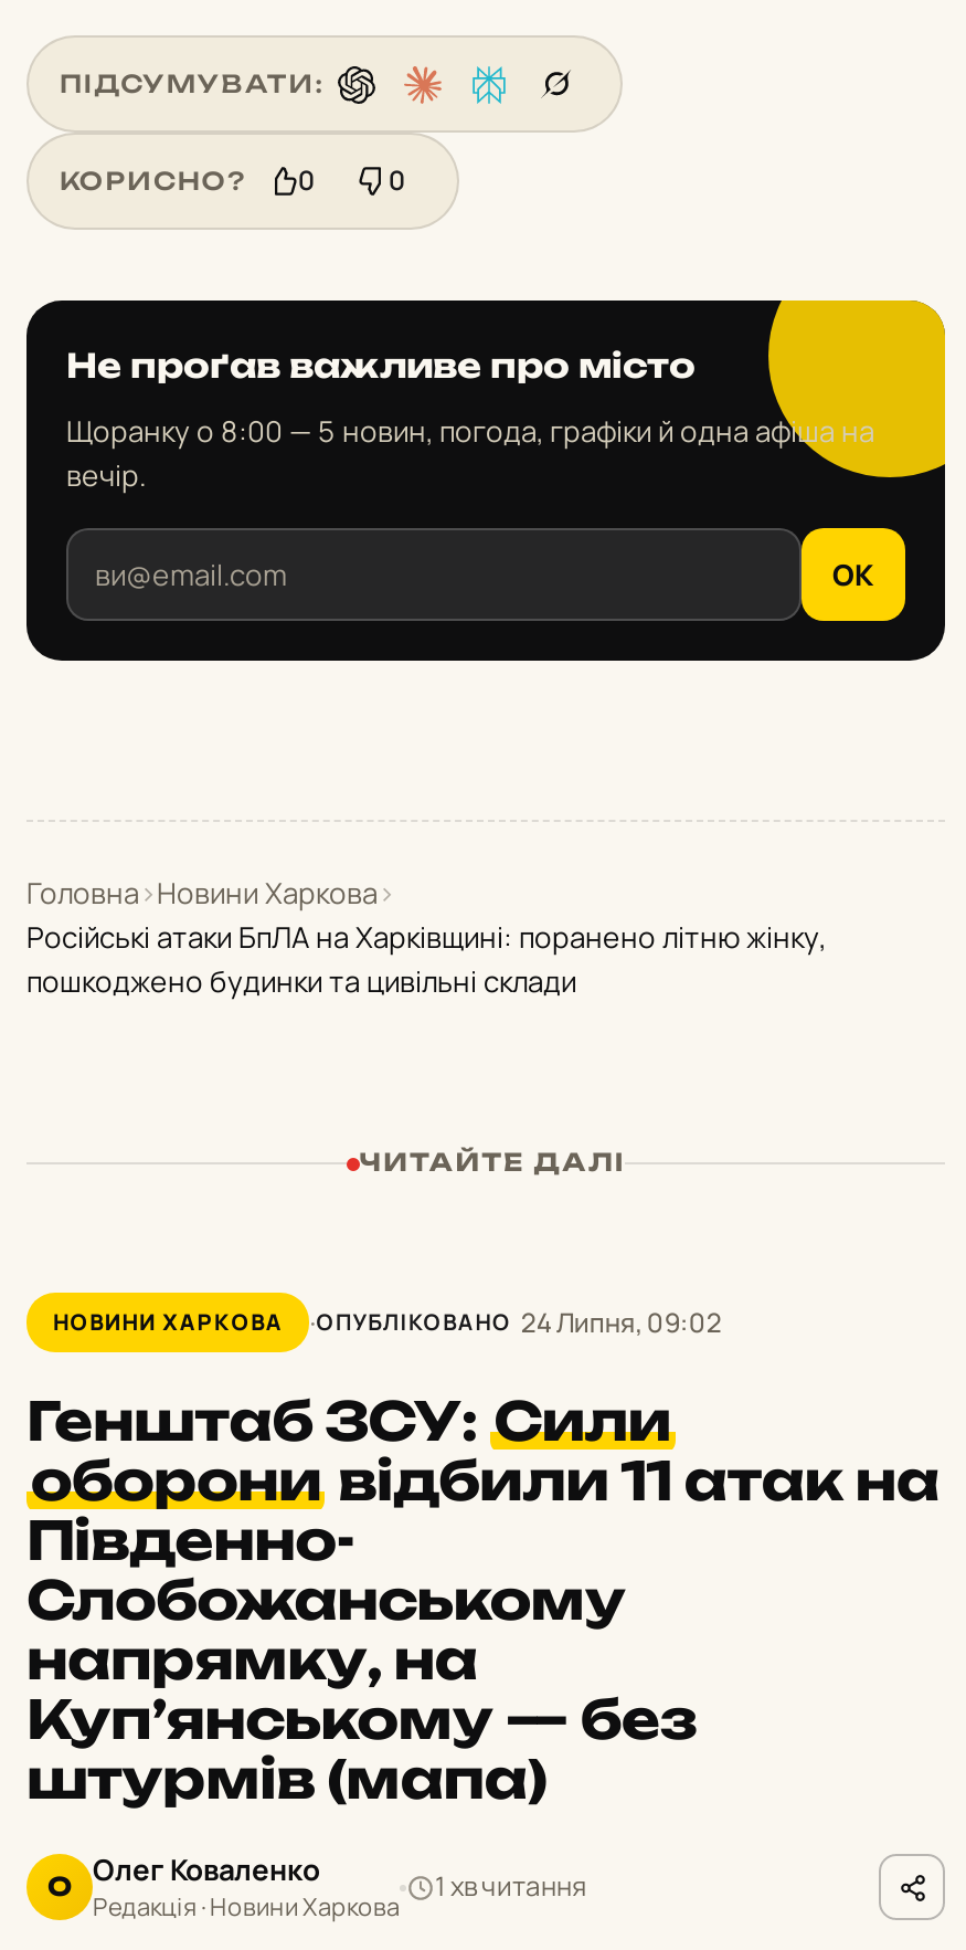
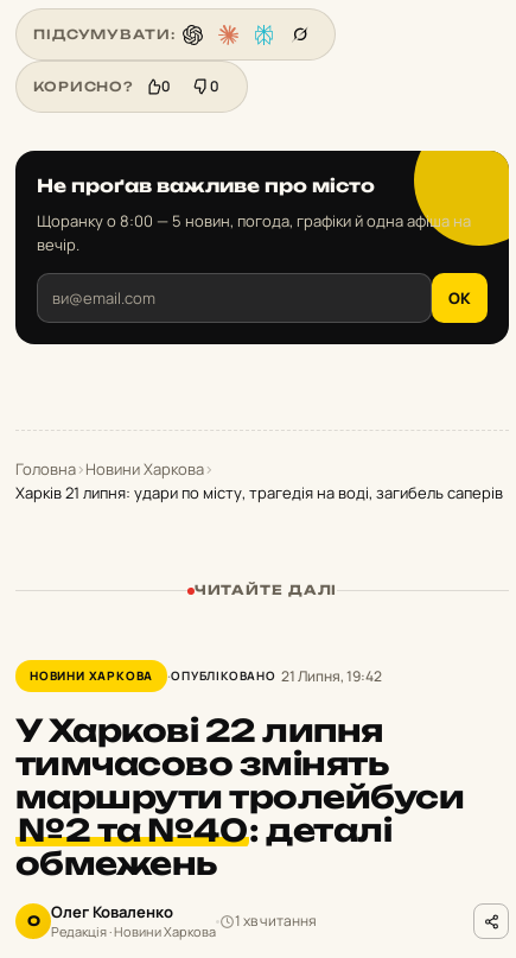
[26,917,826,1001] Російські атаки БпЛА на Харківщині: поранено літню жінку, | пошкоджено будинки та цивільні склади -> [15,482,503,503] Харків 21 липня: удари по місту, трагедія на воді, загибель саперів
[316,1303,722,1340] ОПУБЛІКОВАНО 24 Липня, 09:02 -> [171,665,382,686] ОПУБЛІКОВАНО 21 Липня, 19:42
[26,1388,939,1812] Генштаб ЗСУ: Сили | оборони відбили 11 атак на | Південно- | Слобожанському | напрямку, на | Куп’янському — без | штурмів (мапа) -> [15,711,464,882] У Харкові 22 липня | тимчасово змінять | маршрути тролейбуси | №2 та №40 : деталі | обмежень

